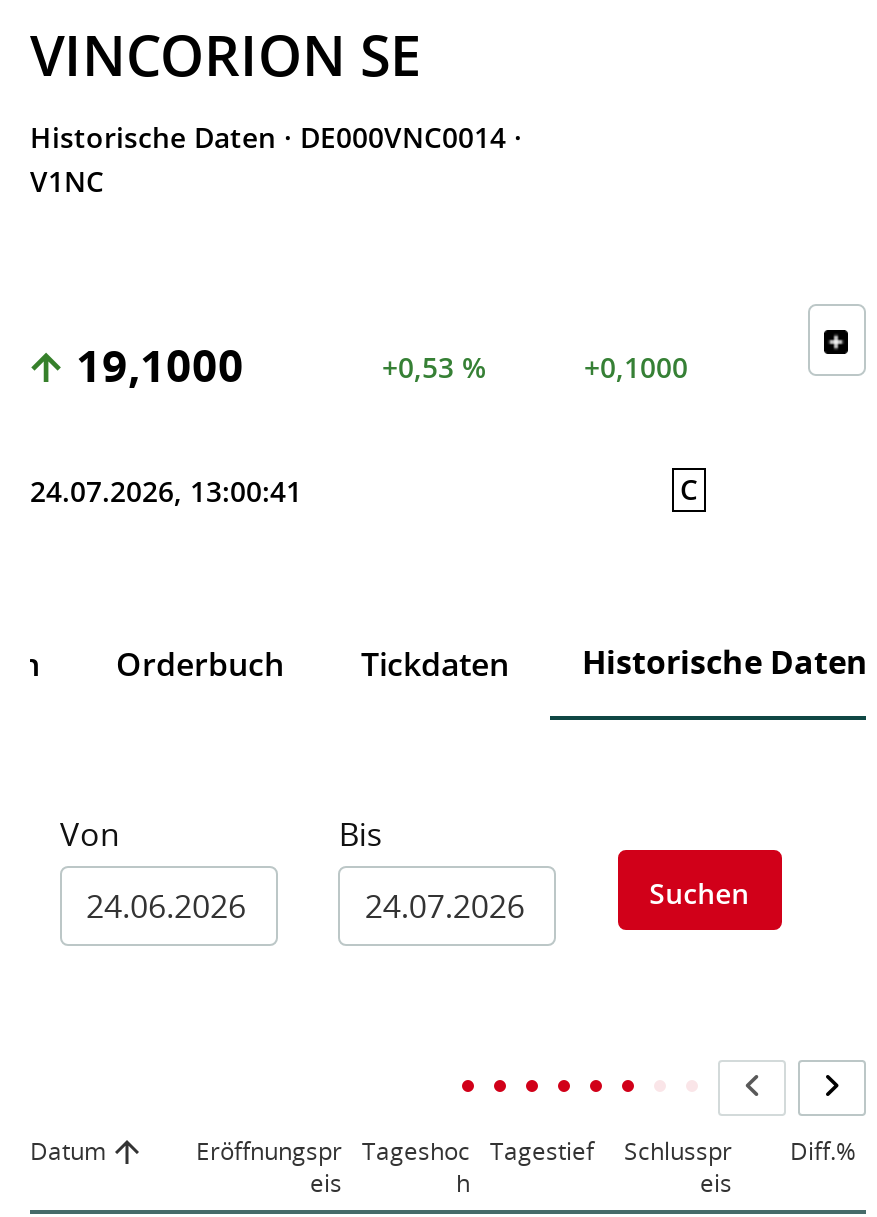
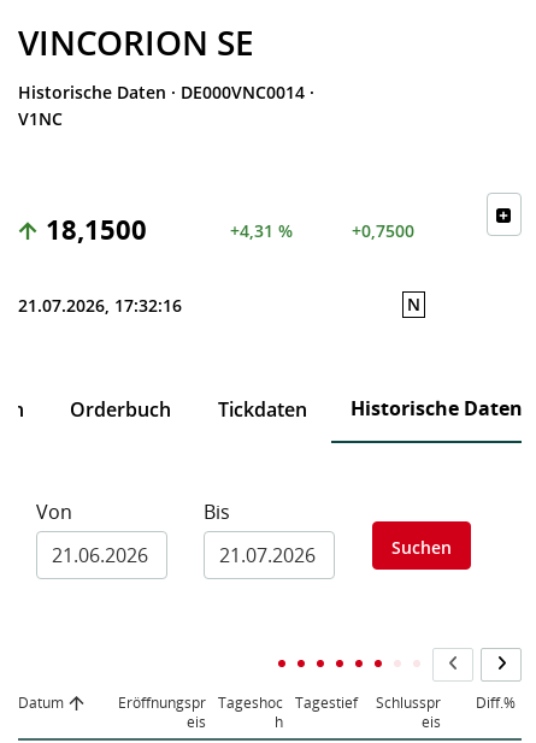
[76,334,688,394] 19,1000 | +0,53 % | +0,1000 -> [46,211,414,247] 18,1500 | +4,31 % | +0,7500
[30,470,698,510] 24.07.2026, 13:00:41 | C -> [18,293,420,317] 21.07.2026, 17:32:16 | N

